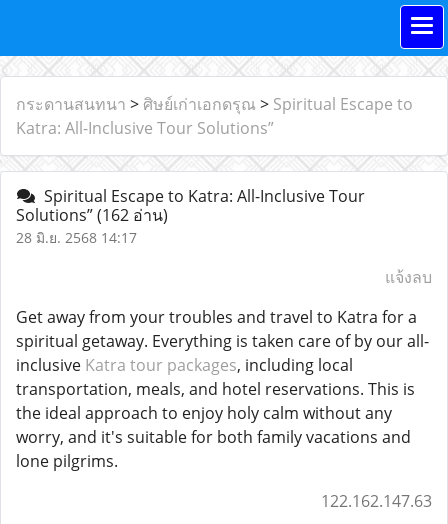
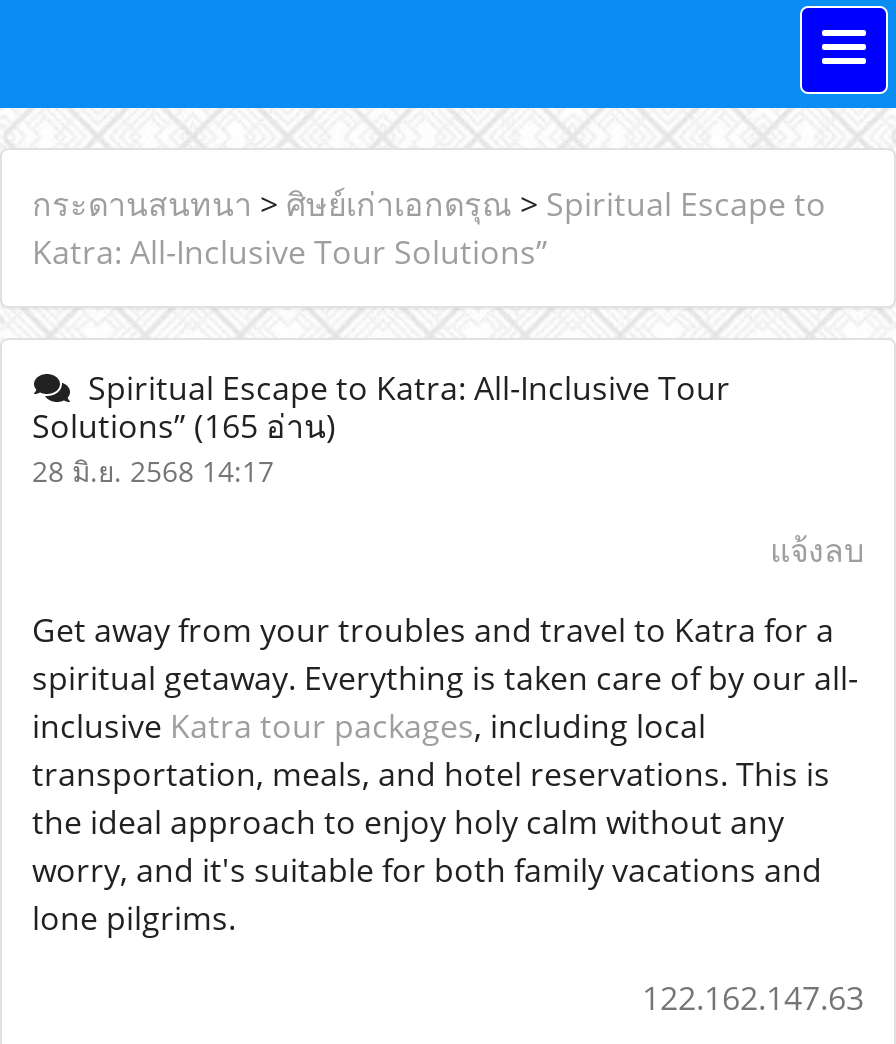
[16,204,168,226] Solutions” (162 อ่าน) -> [32,404,336,448] Solutions” (165 อ่าน)

